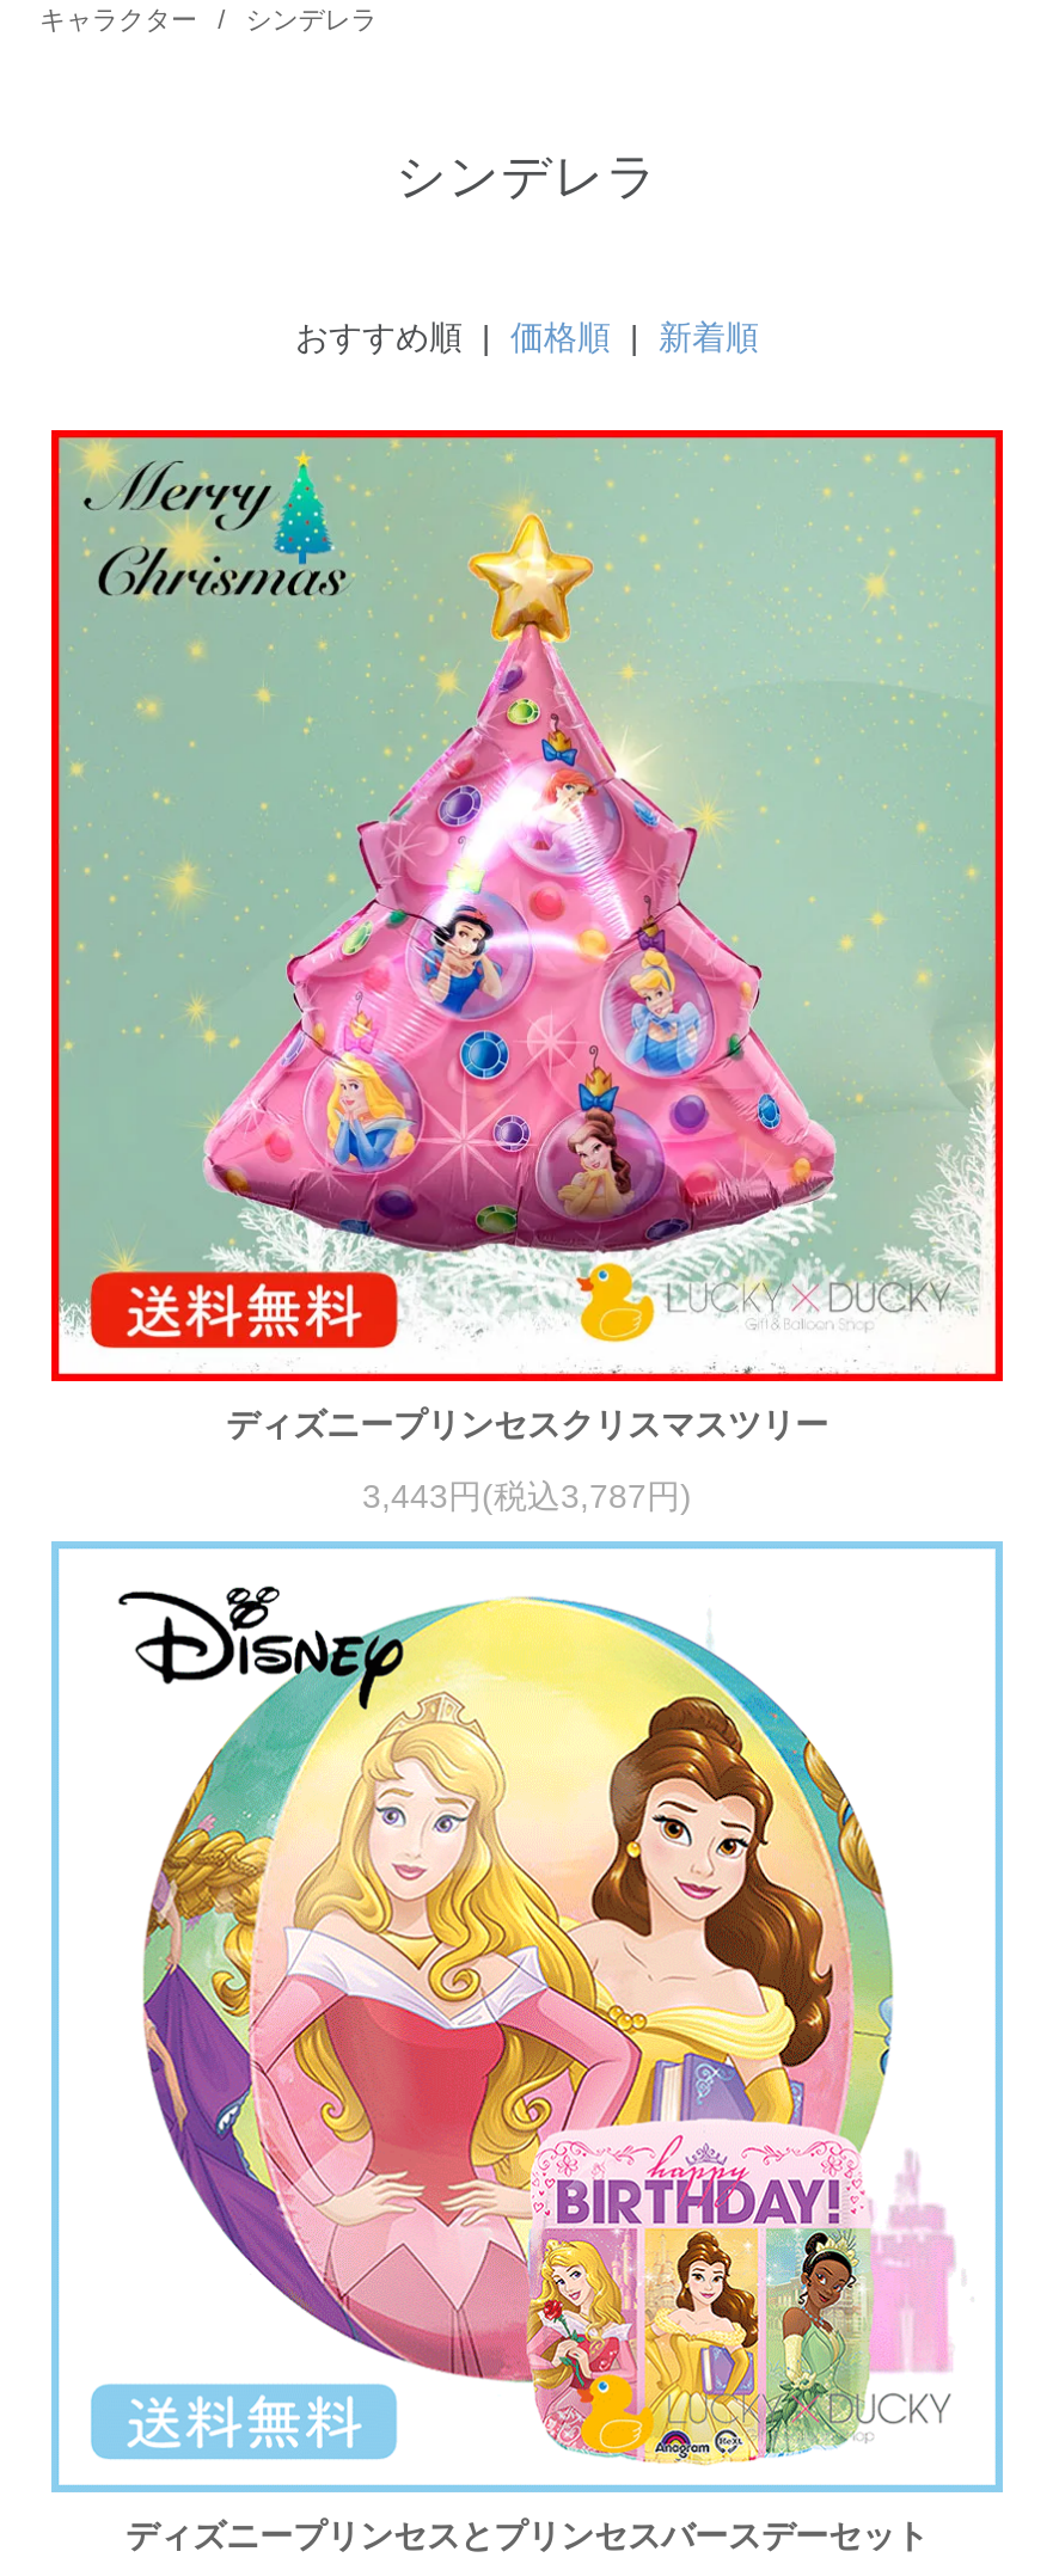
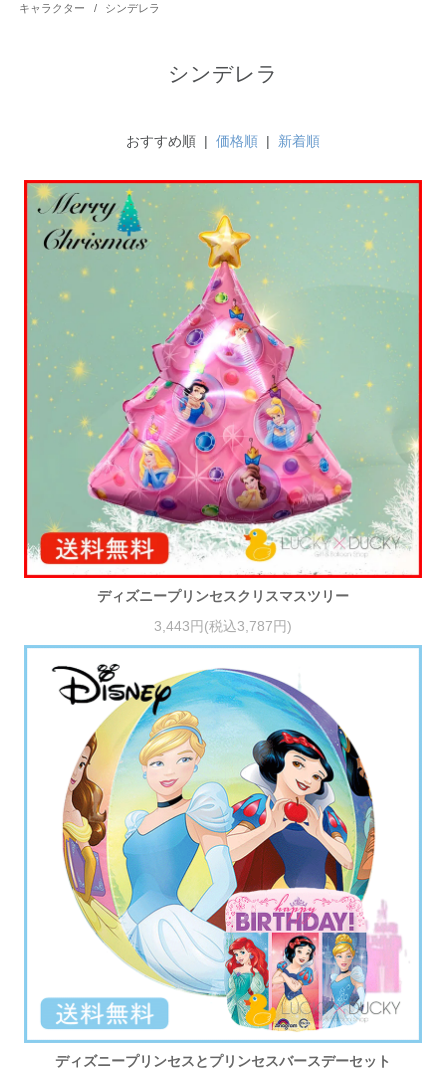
[142,1596,893,2461] [image] -> [62,668,376,1029] [image]

